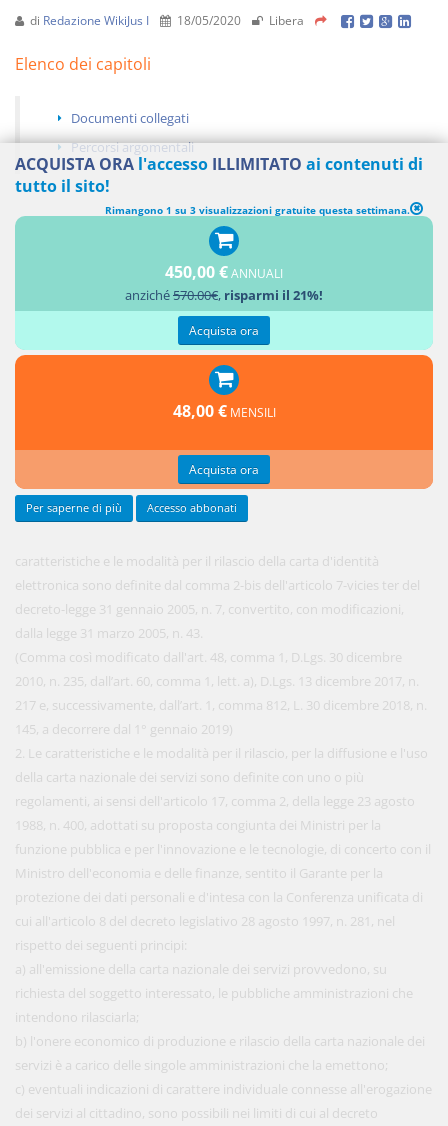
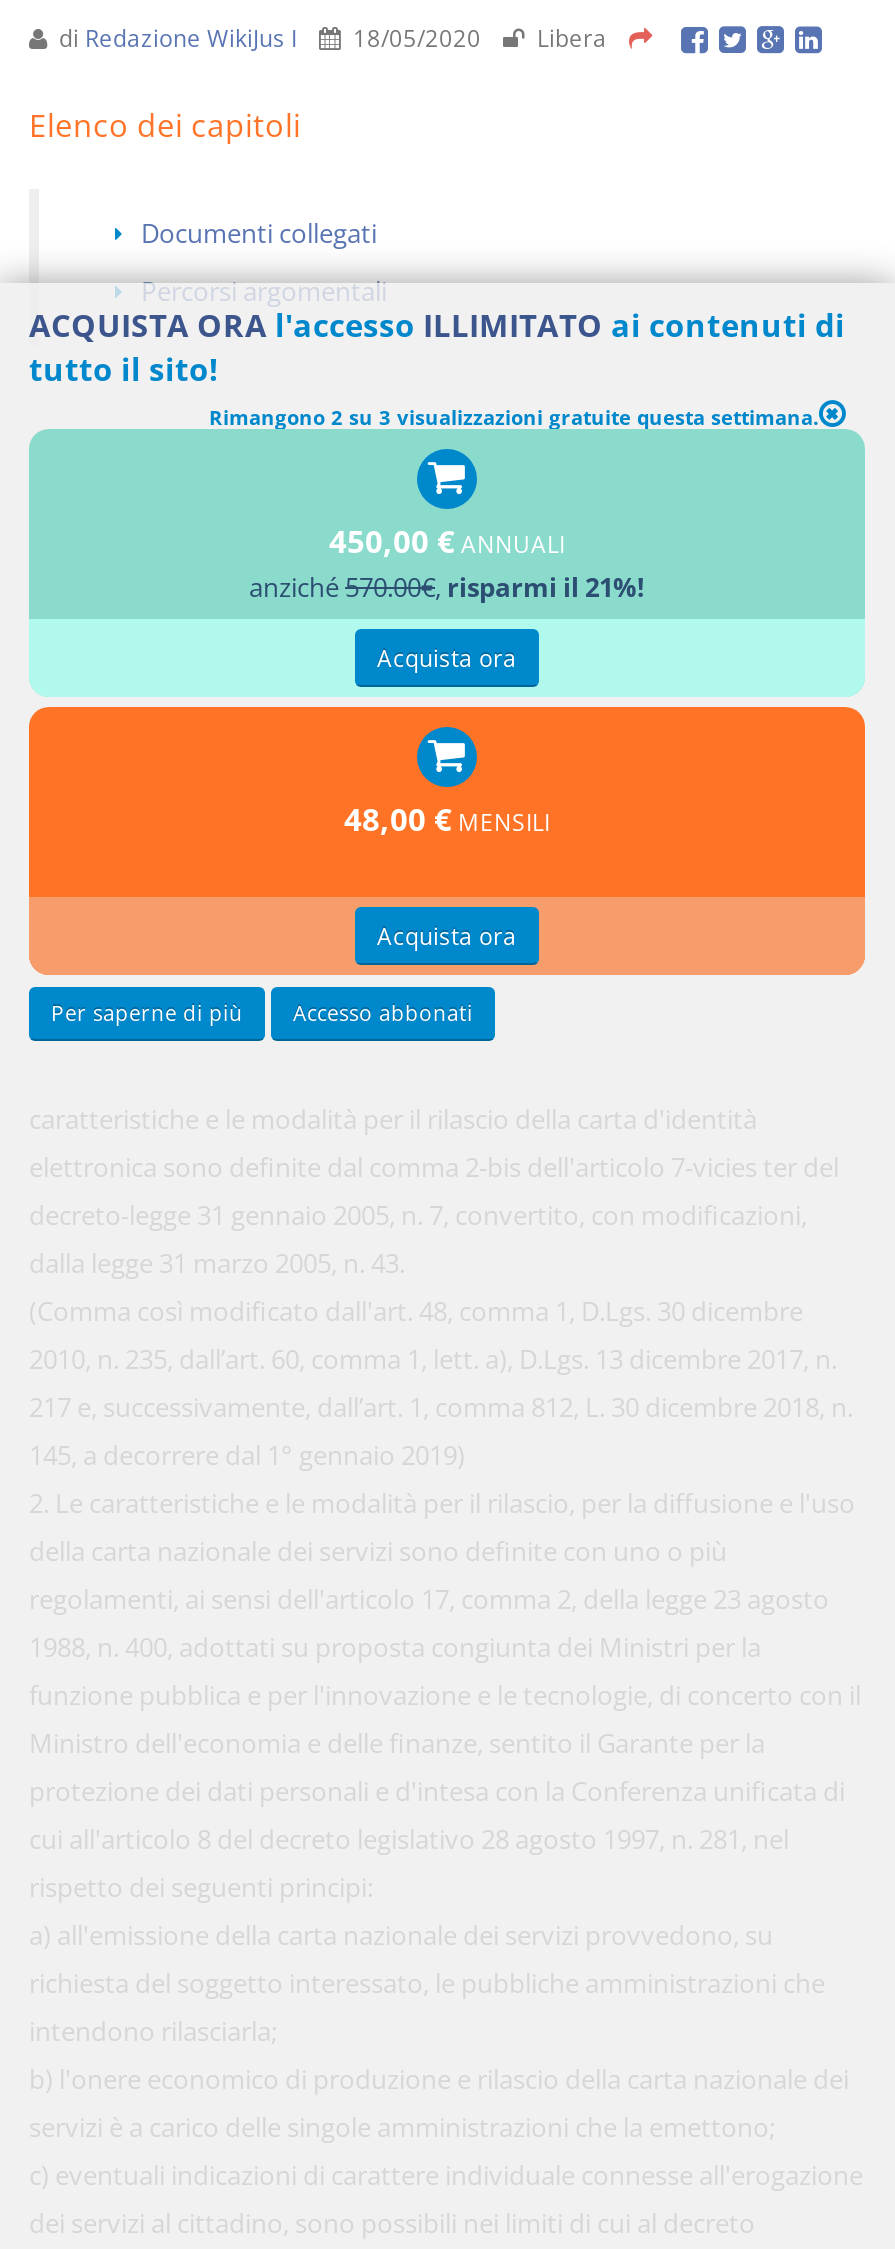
[105,203,410,217] Rimangono 1 su 3 visualizzazioni gratuite questa settimana. -> [209,403,819,431] Rimangono 2 su 3 visualizzazioni gratuite questa settimana.

